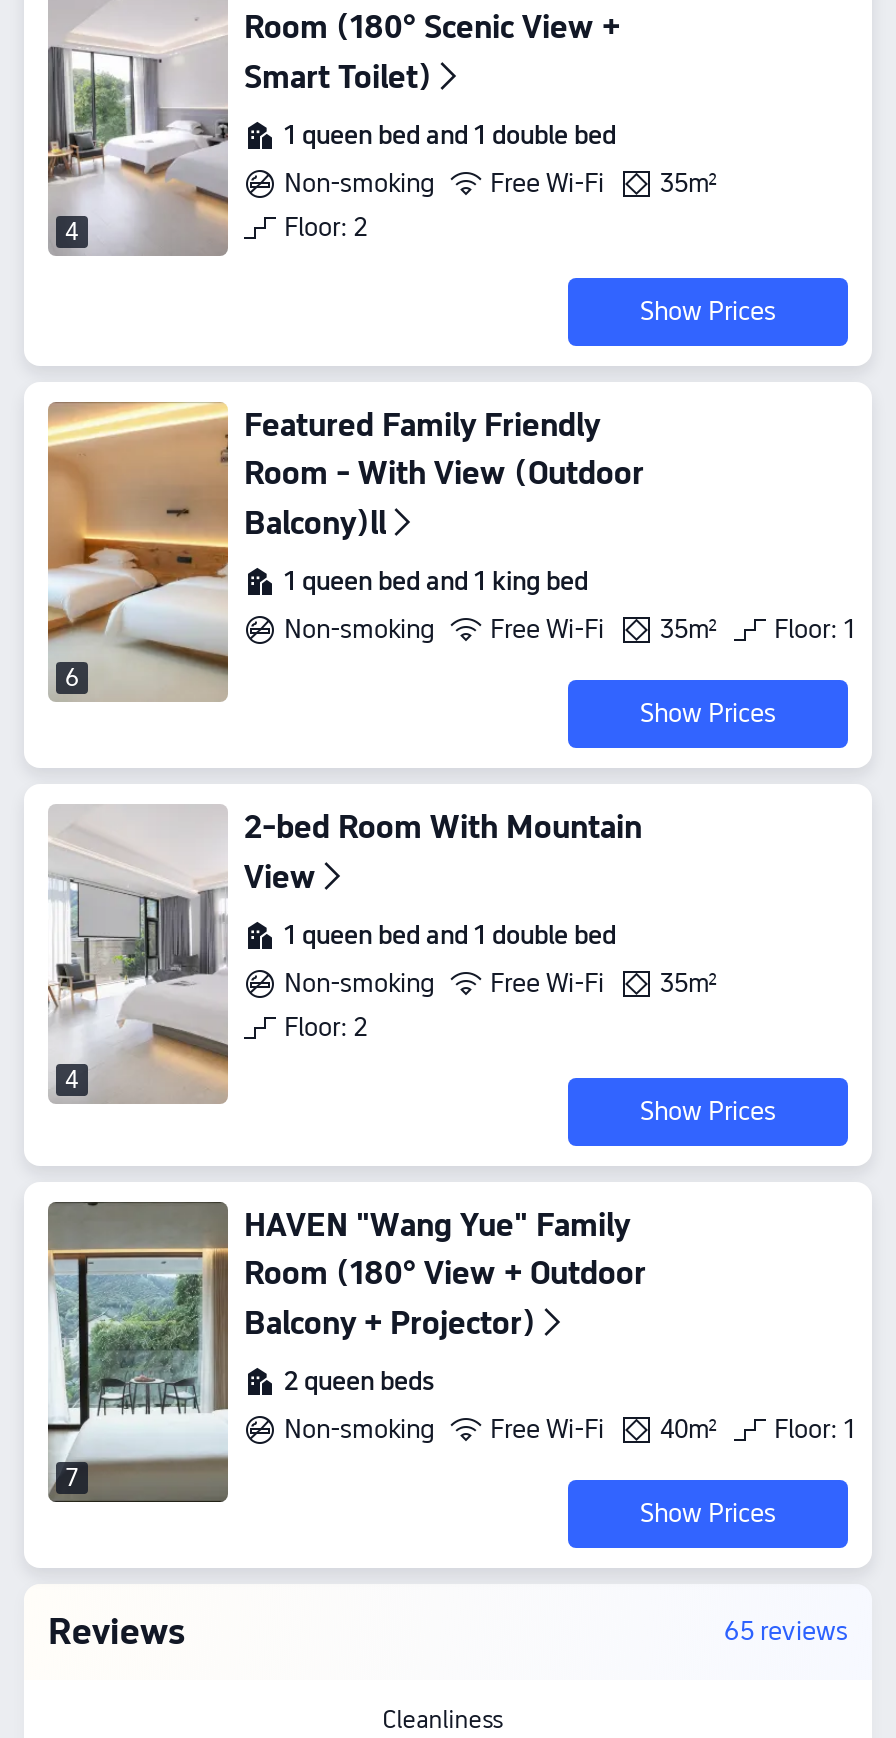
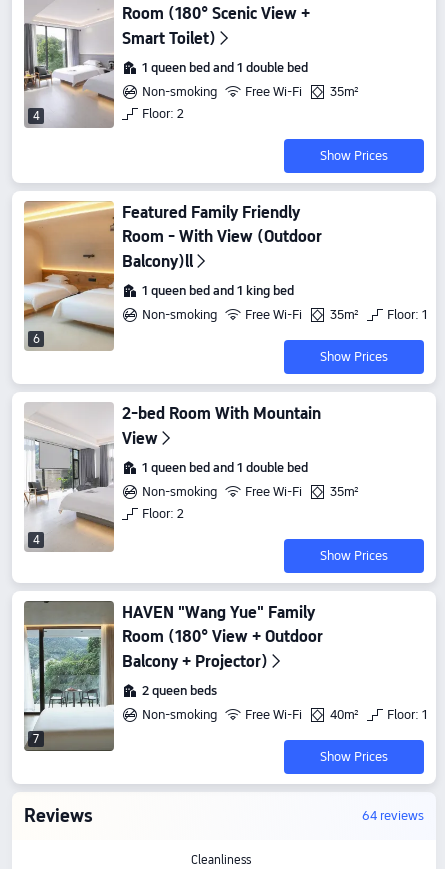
[724,1616,848,1646] 65 reviews -> [362,808,424,823] 64 reviews

